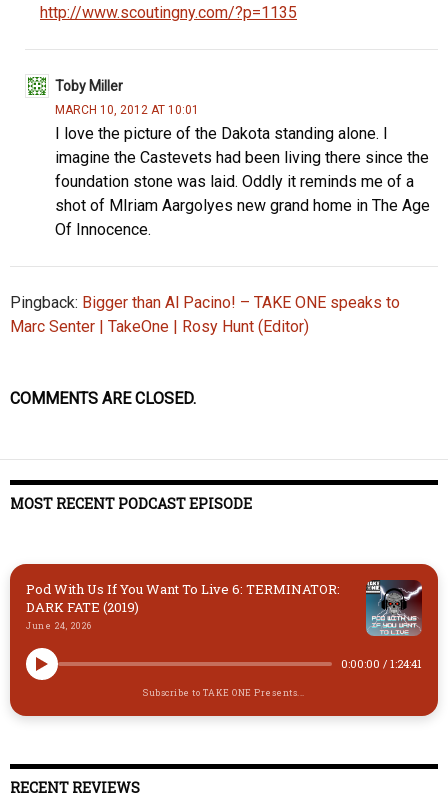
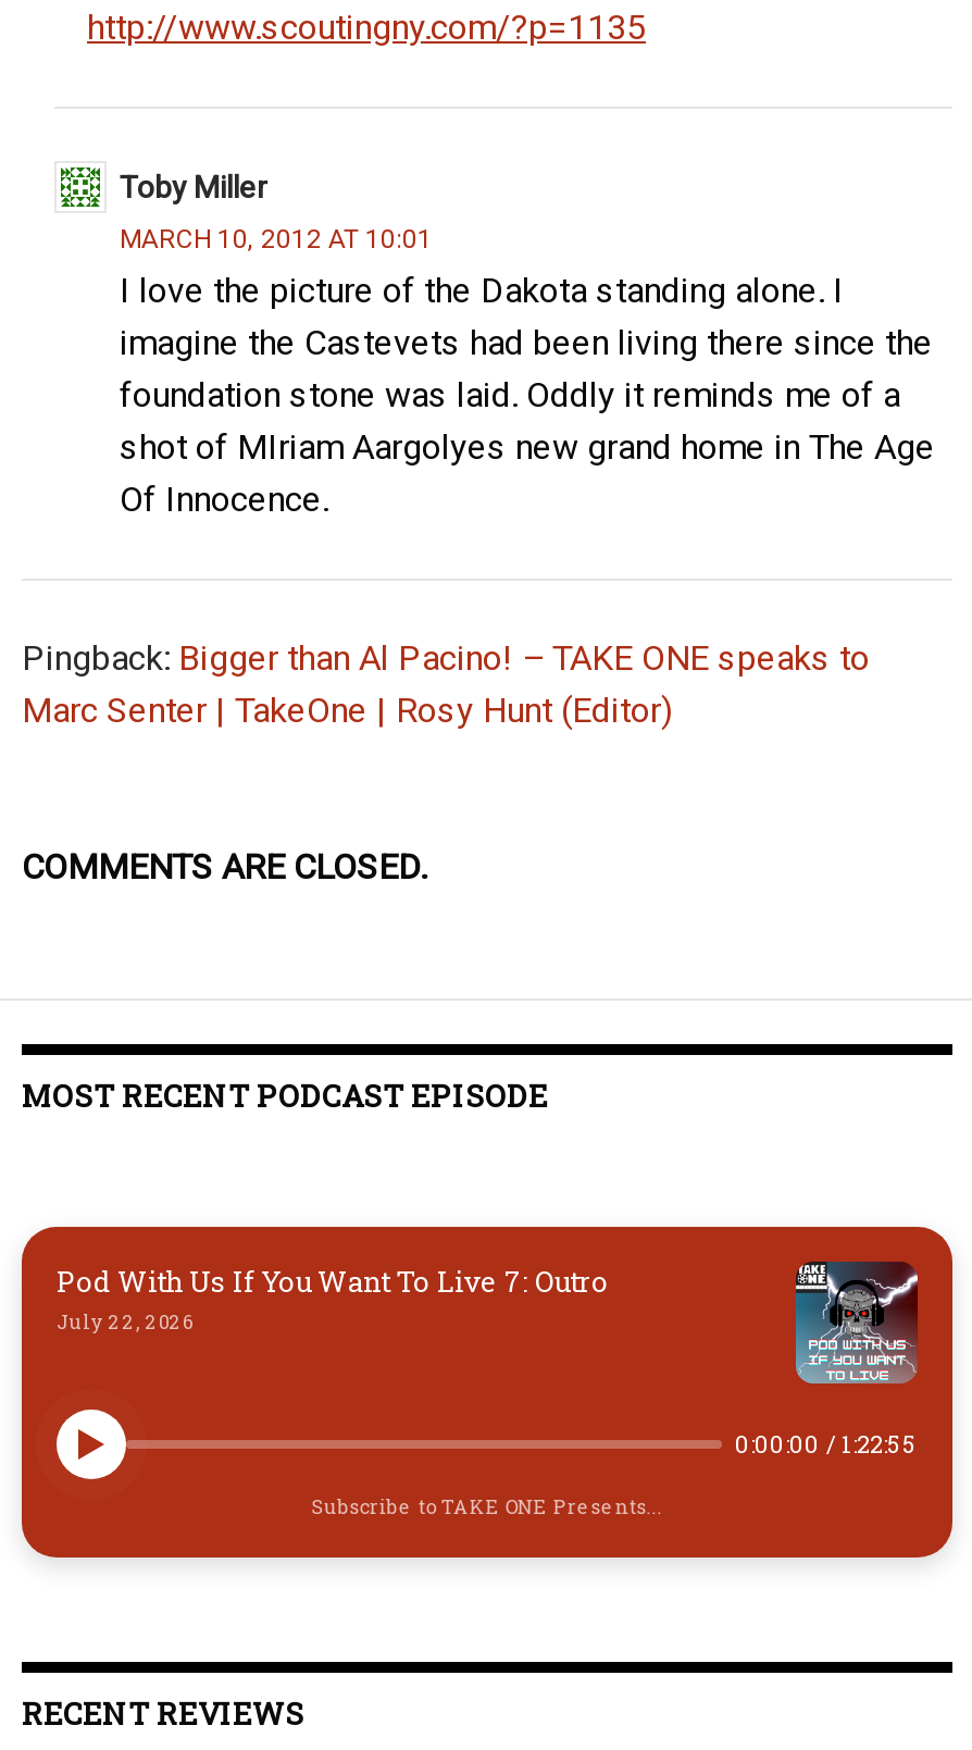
[26,580,340,631] Pod With Us If You Want To Live 6: TERMINATOR: | DARK FATE (2019) | June 24, 2026 -> [57,1263,609,1334] Pod With Us If You Want To Live 7: Outro | July 22, 2026
[341,656,422,671] 0:00:00 / 1:24:41 -> [735,1428,918,1460] 0:00:00 / 1:22:55

